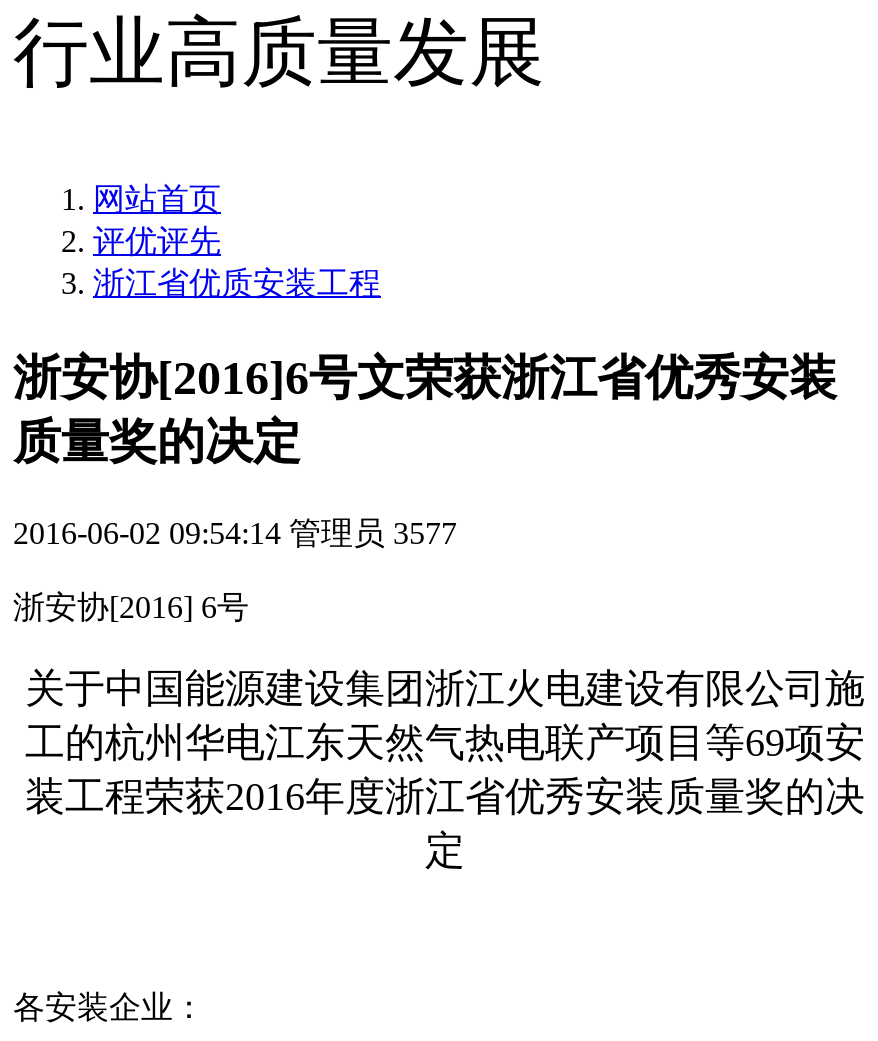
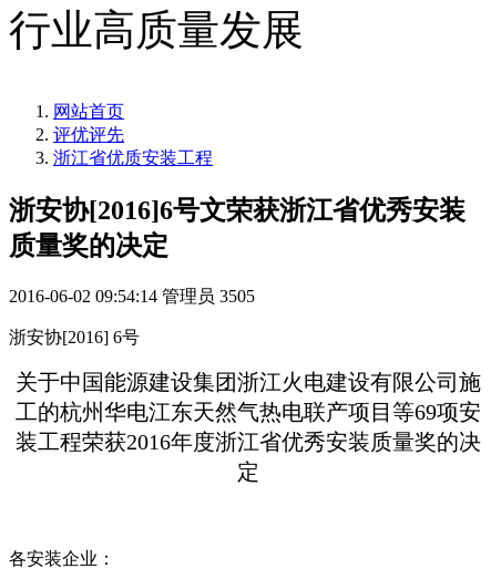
[13,515,457,549] 2016-06-02 09:54:14 管理员 3577 -> [9,286,255,305] 2016-06-02 09:54:14 管理员 3505

